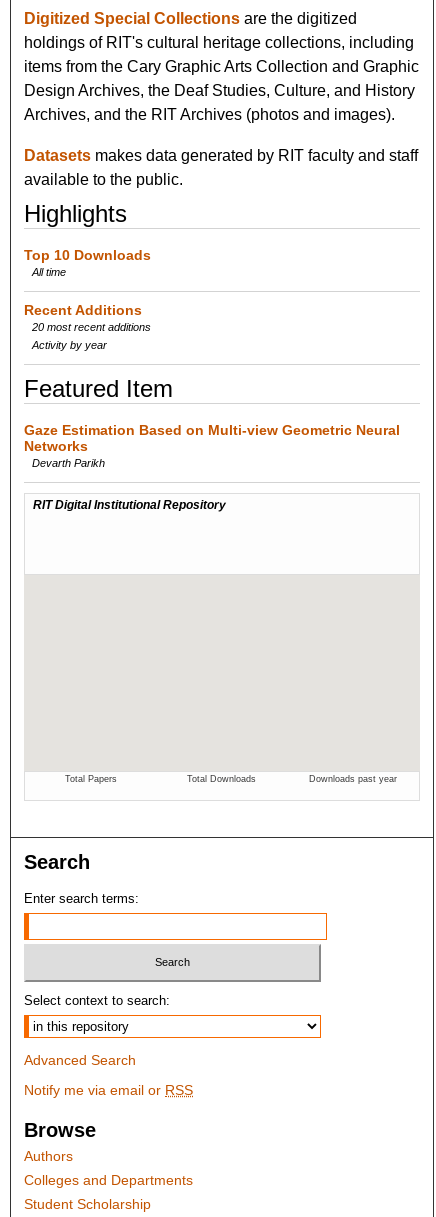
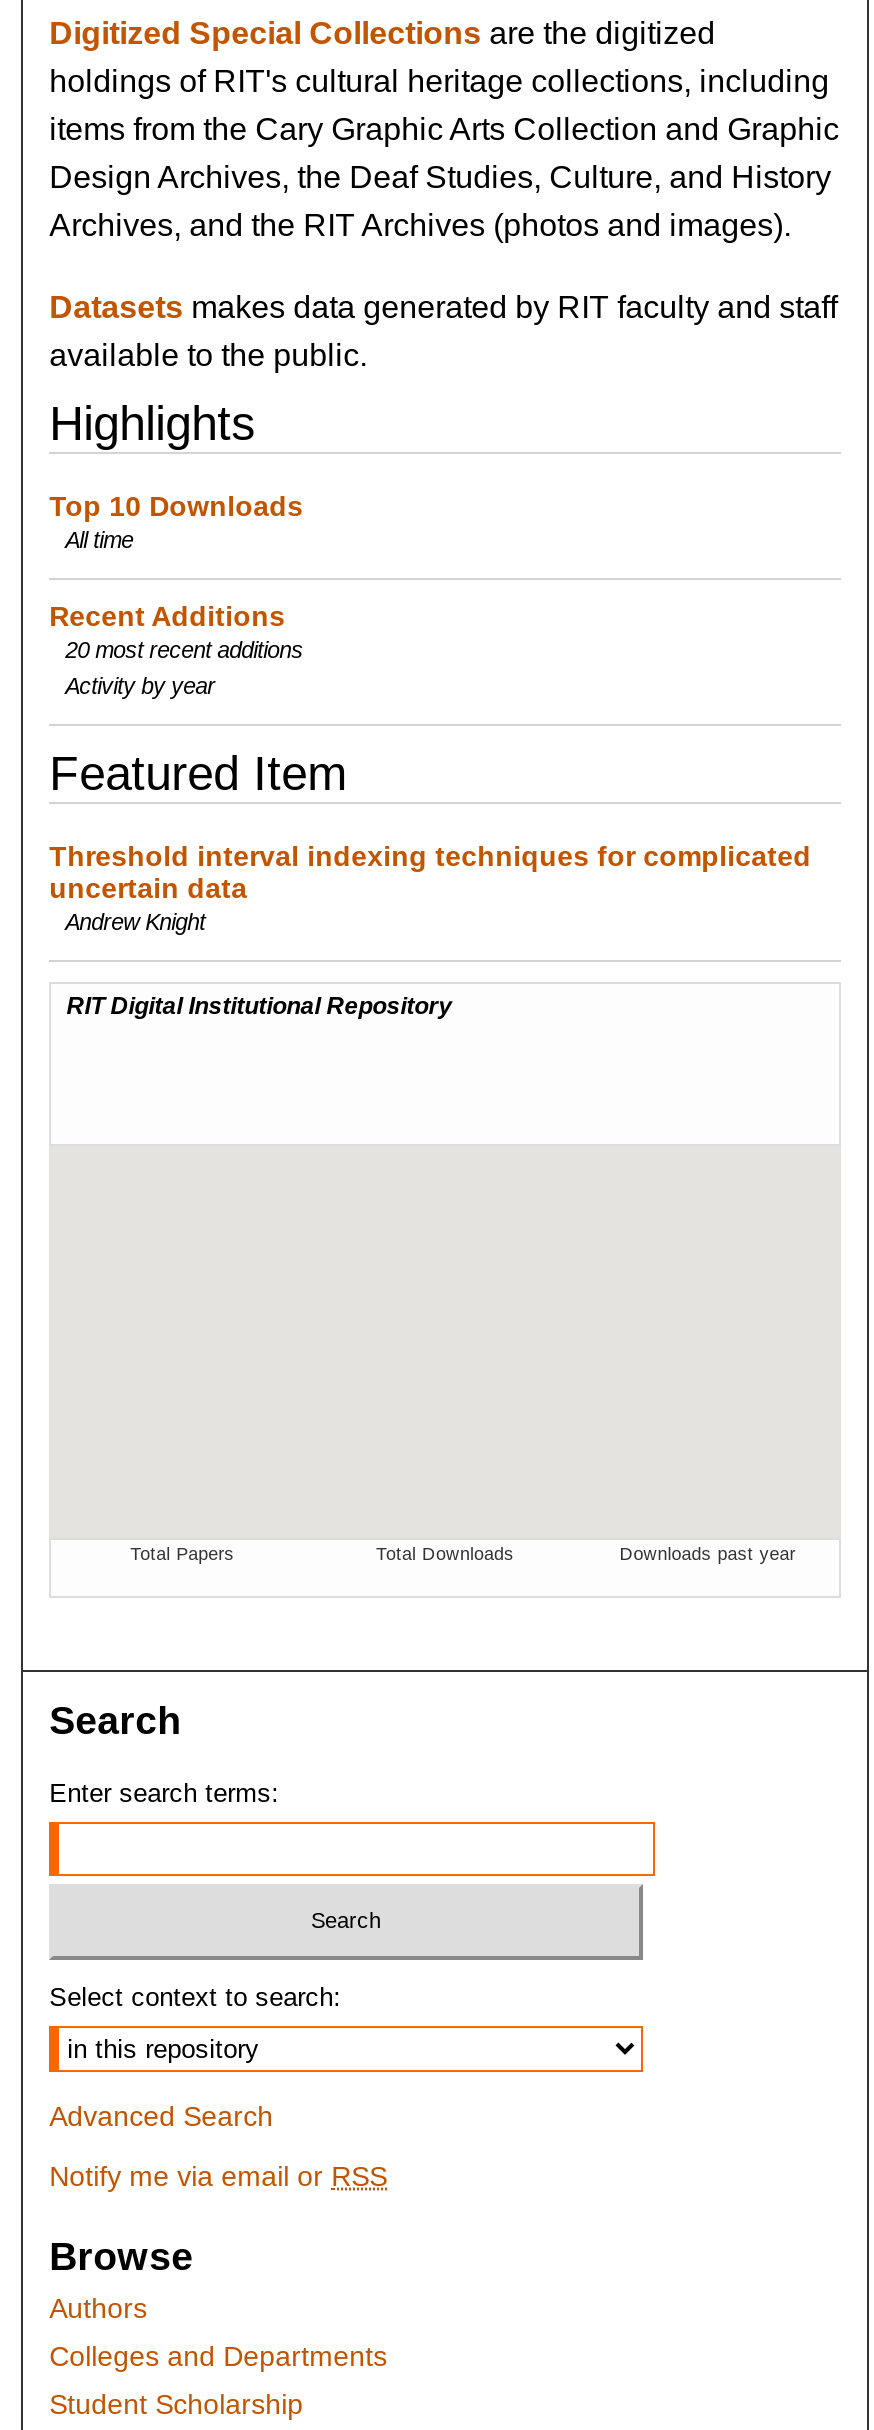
[24,422,400,469] Gaze Estimation Based on Multi-view Geometric Neural | Networks | Devarth Parikh -> [49,840,811,934] Threshold interval indexing techniques for complicated | uncertain data | Andrew Knight

